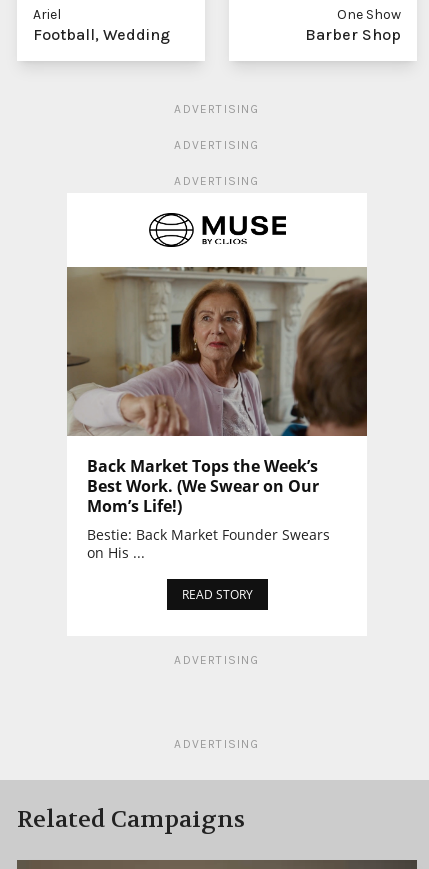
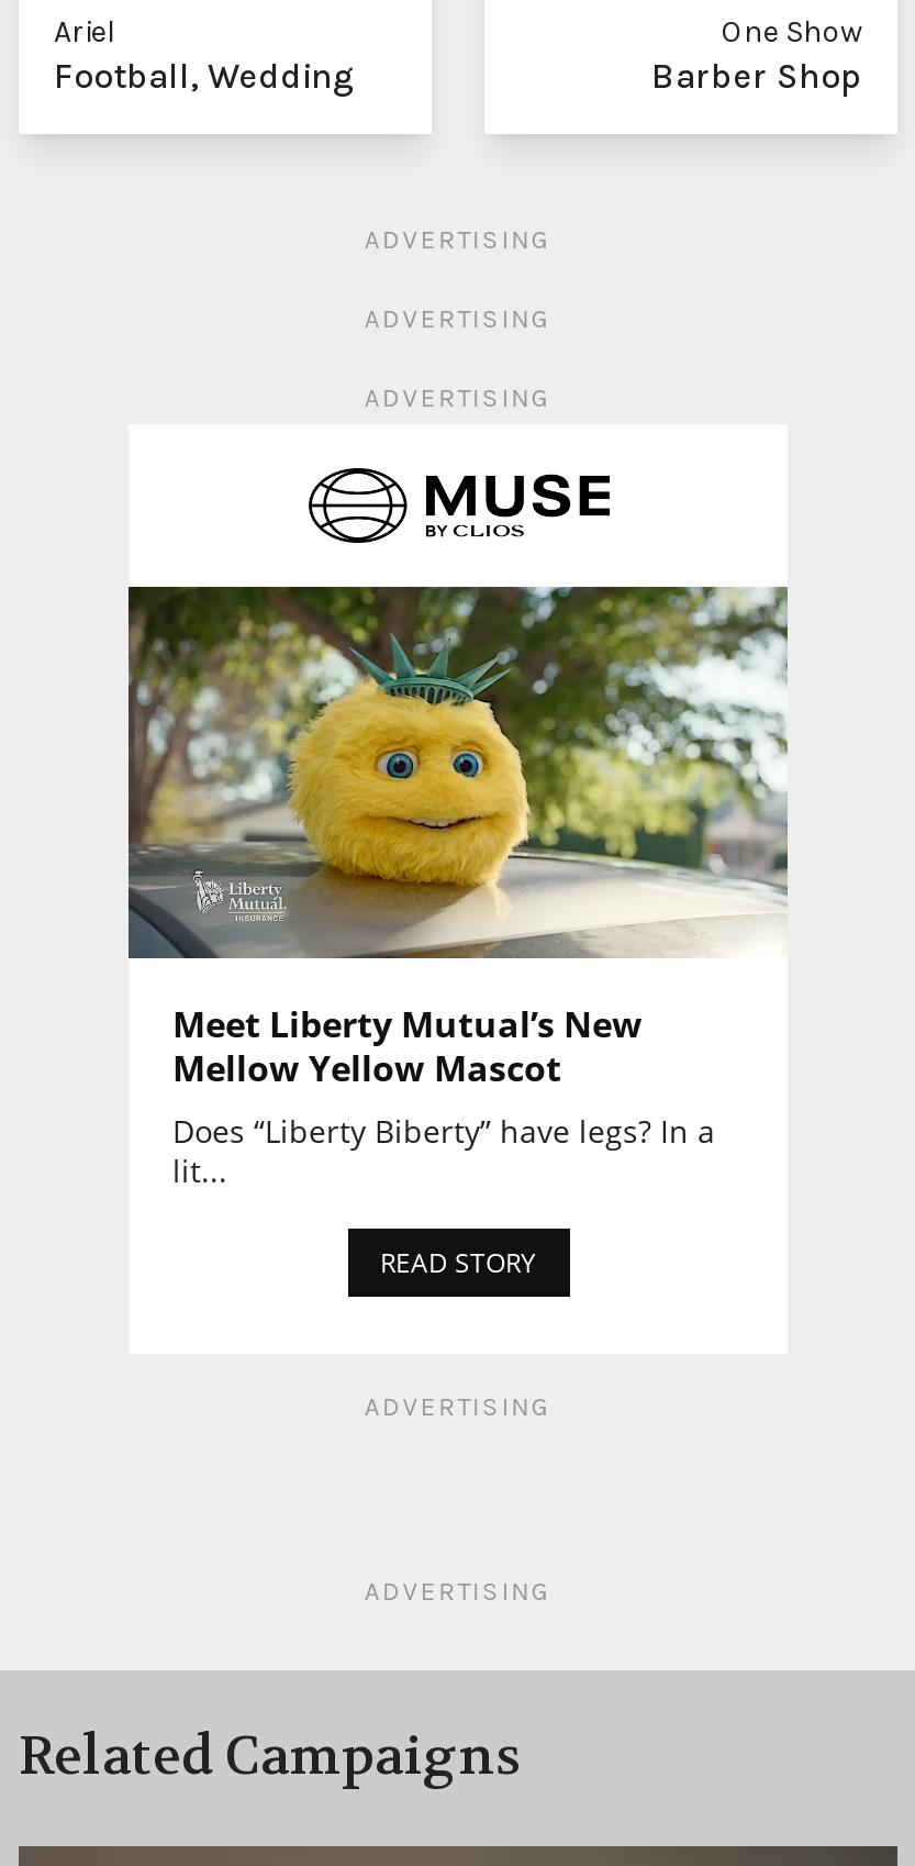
[67,266,368,562] [image] | Back Market Tops the Week’s | Best Work. (We Swear on Our | Mom’s Life!) | Bestie: Back Market Founder Swears | on His ... -> [129,585,788,1191] [image] | Meet Liberty Mutual’s New | Mellow Yellow Mascot | Does “Liberty Biberty” have legs? In a | lit...

